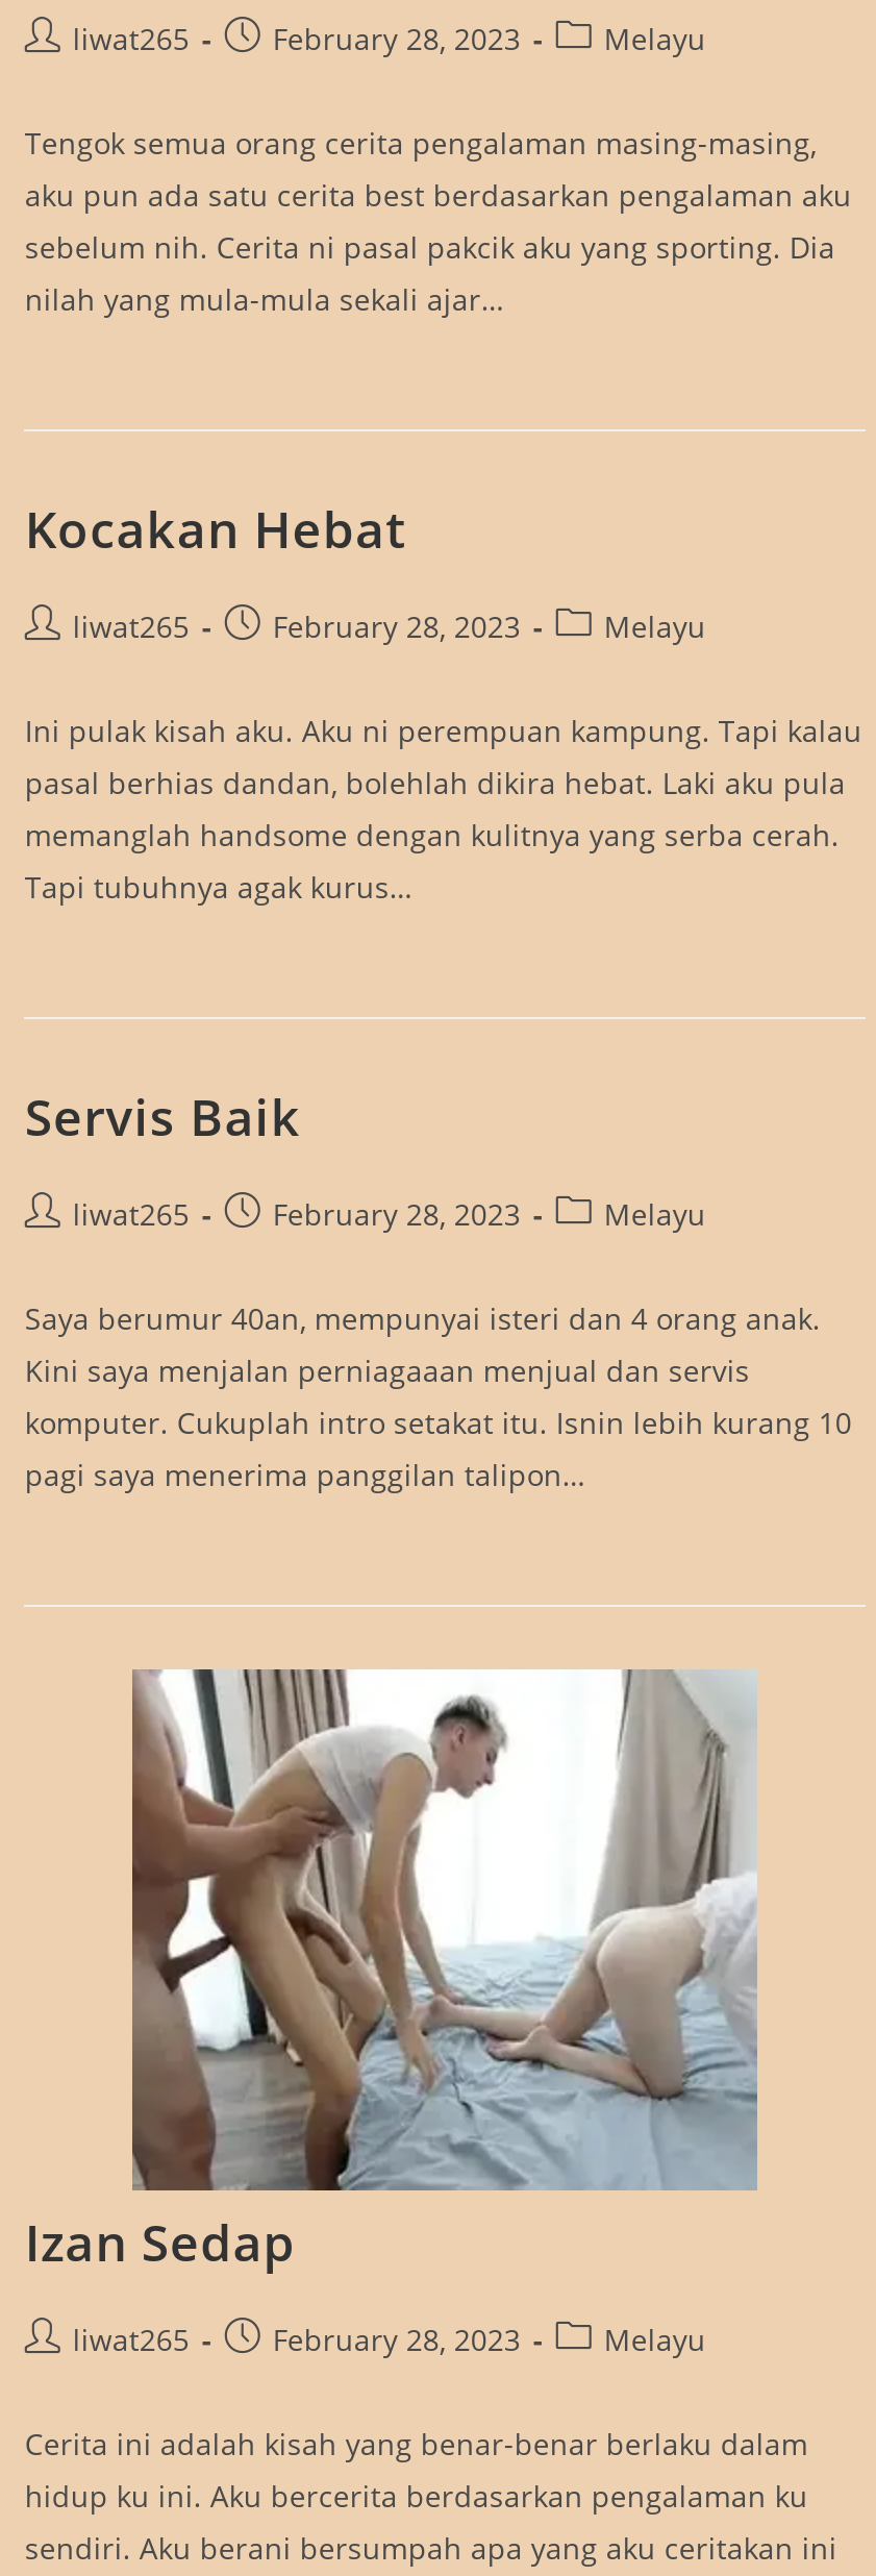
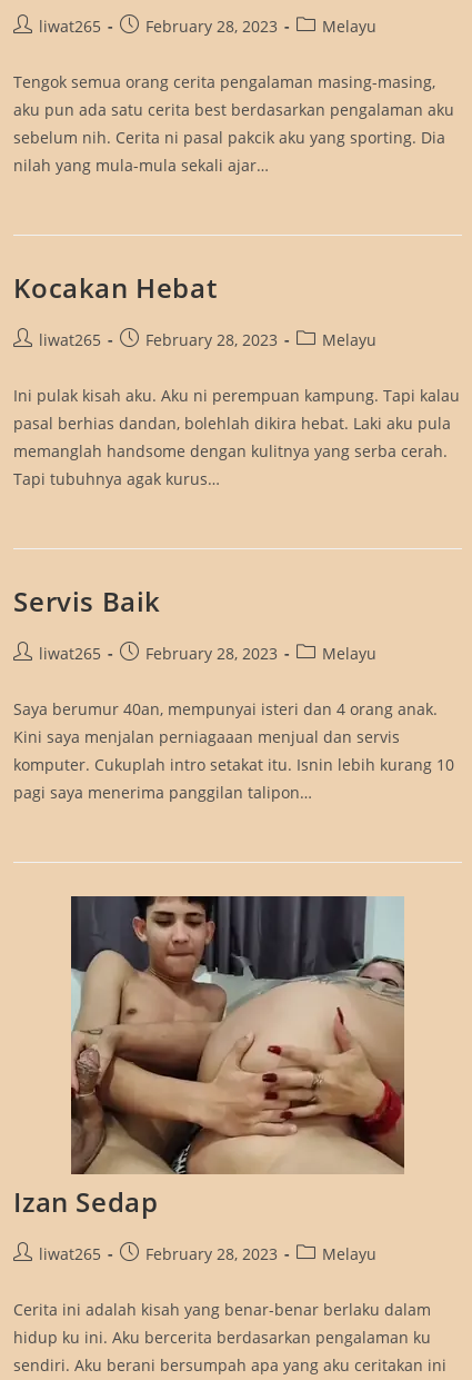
[130,1667,759,2193] [image] -> [70,895,405,1175] [image]

